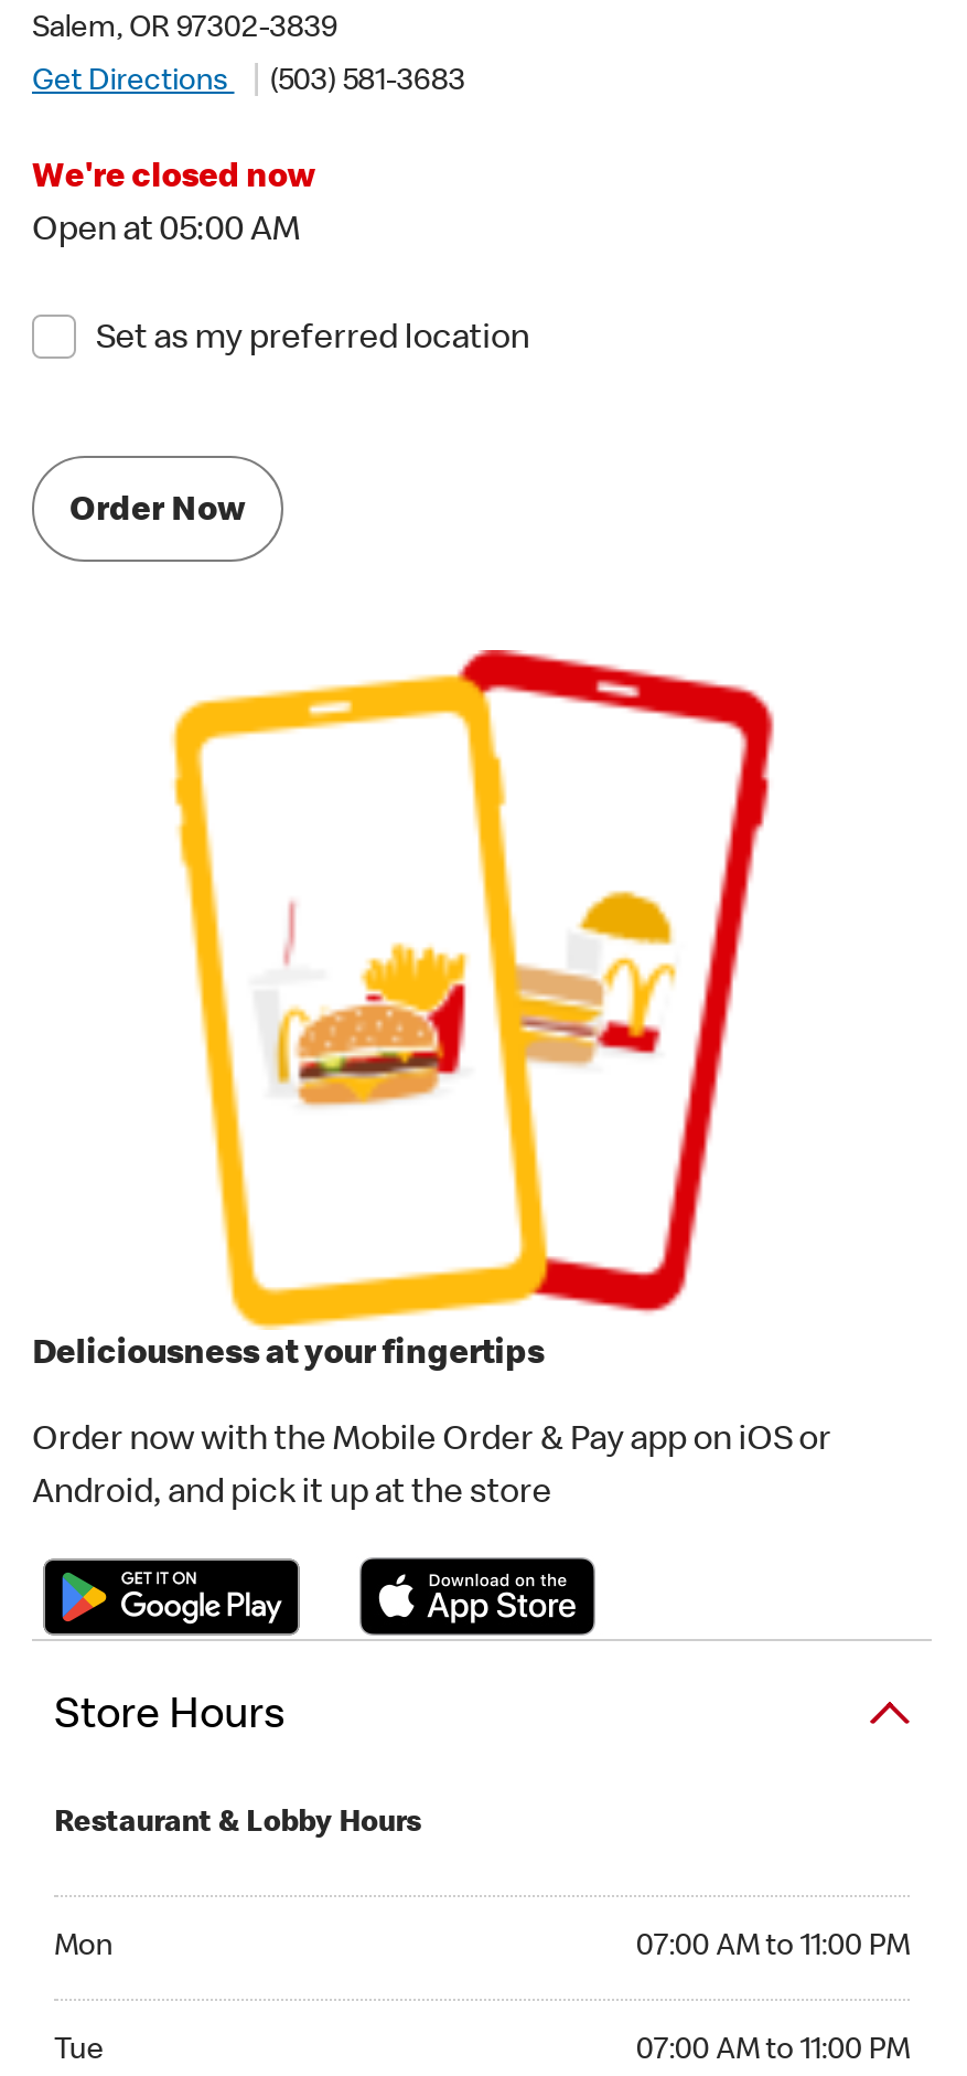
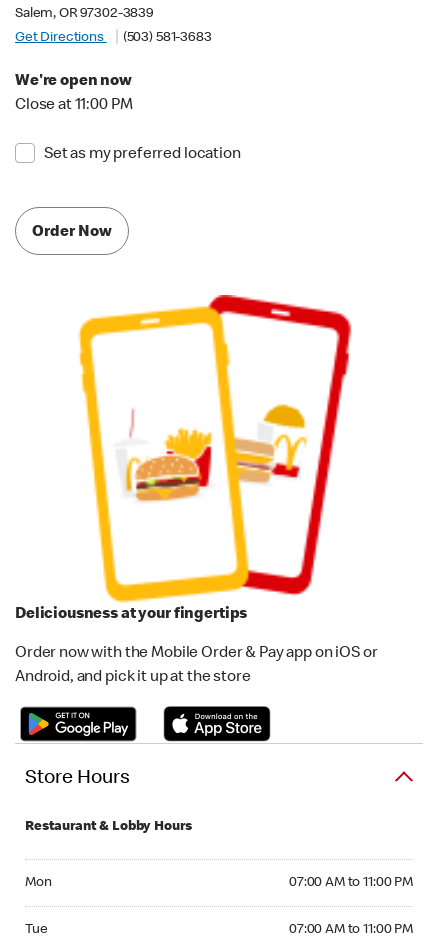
[32,162,316,198] We're closed now -> [15,74,132,90] We're open now
[32,215,300,251] Open at 05:00 AM -> [15,98,132,114] Close at 11:00 PM

